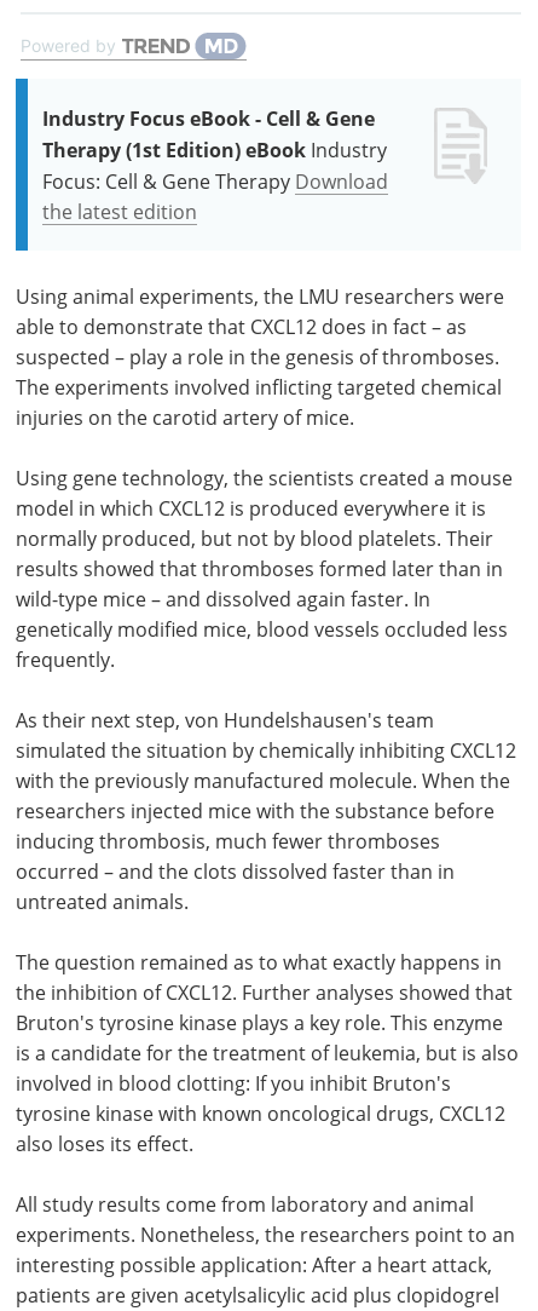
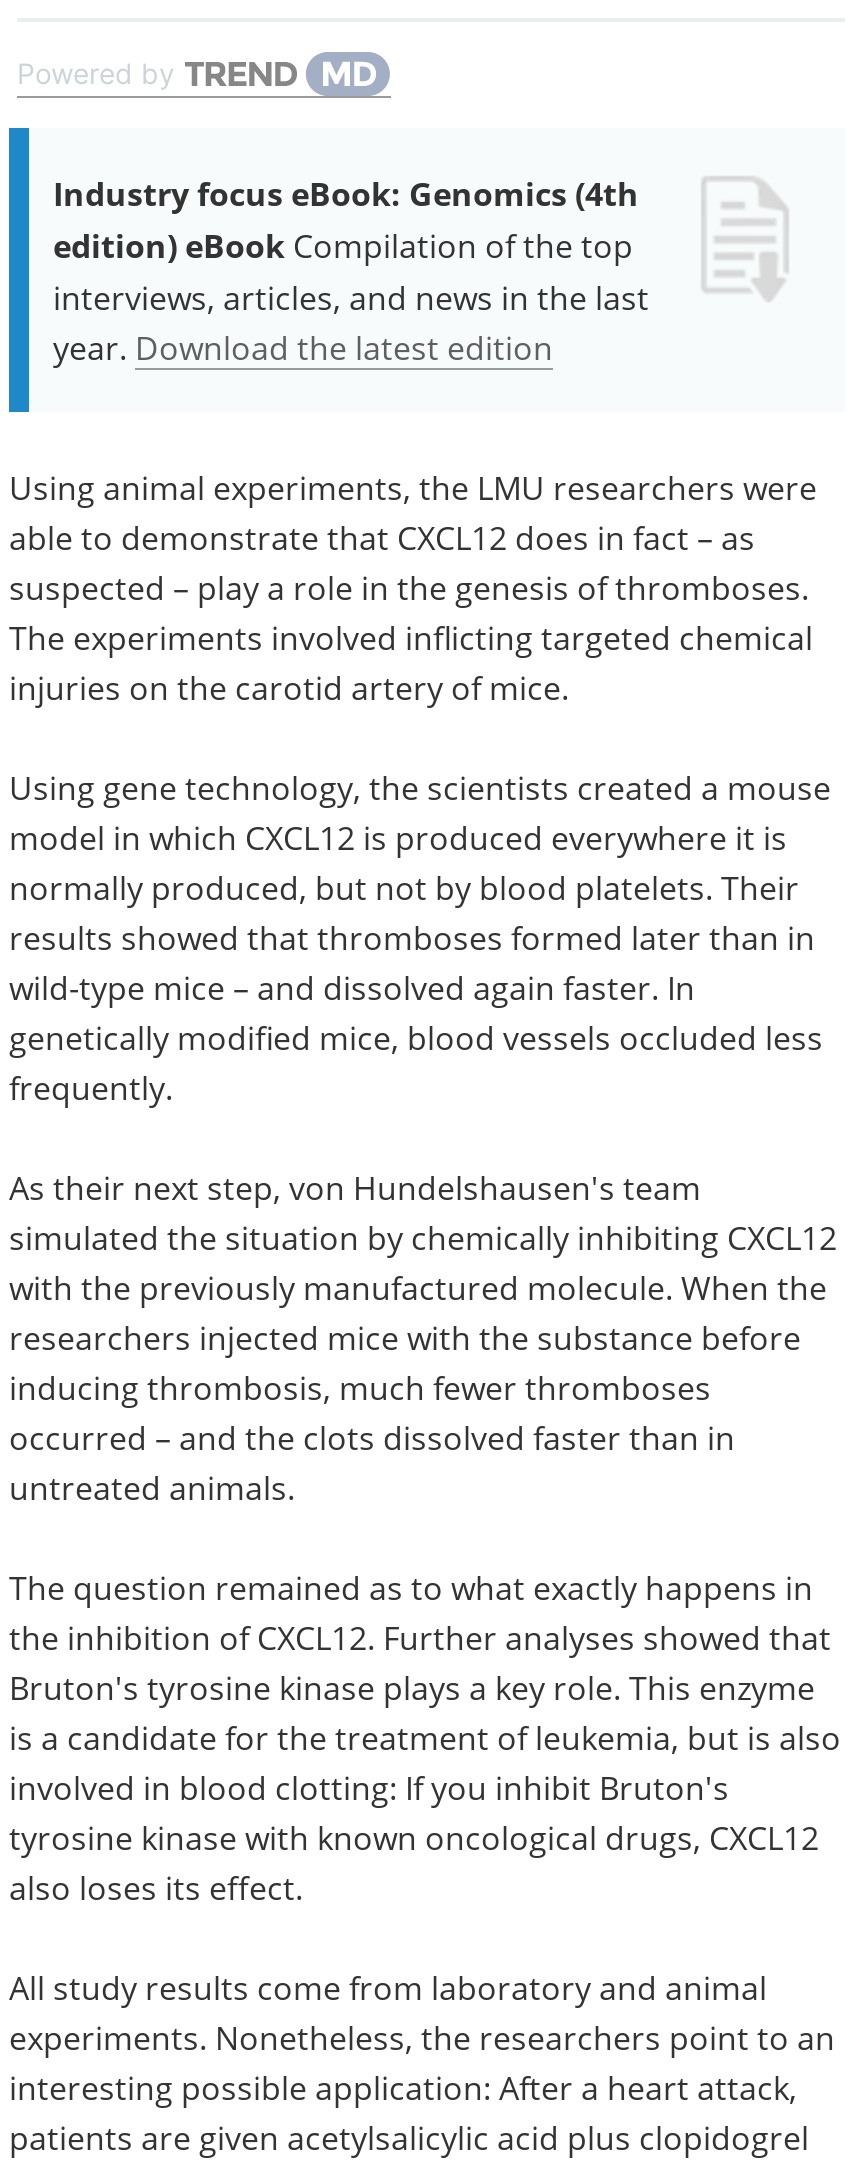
[42,105,388,224] Industry Focus eBook - Cell & Gene | Therapy (1st Edition) eBook Industry | Focus: Cell & Gene Therapy Download | the latest edition -> [53,172,649,368] Industry focus eBook: Genomics (4th | edition) eBook Compilation of the top | interviews, articles, and news in the last | year. Download the latest edition

